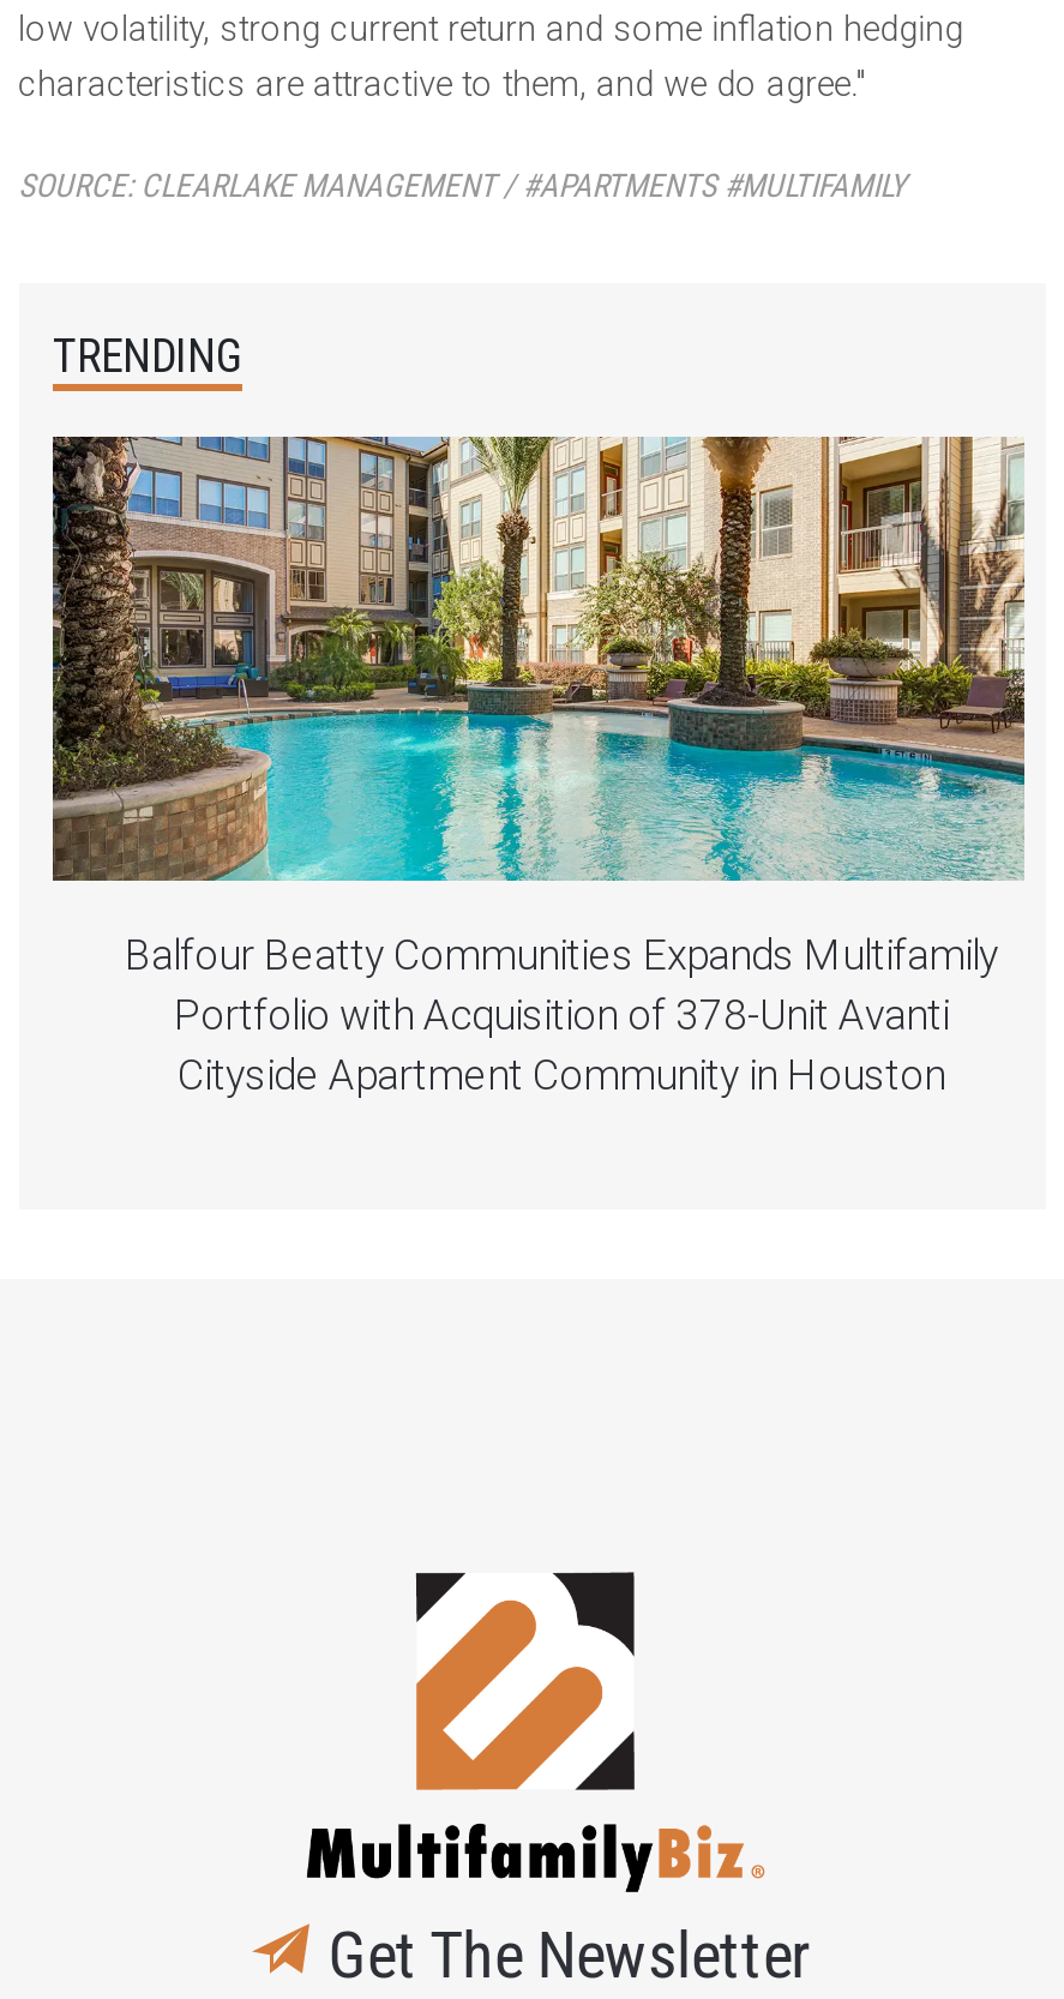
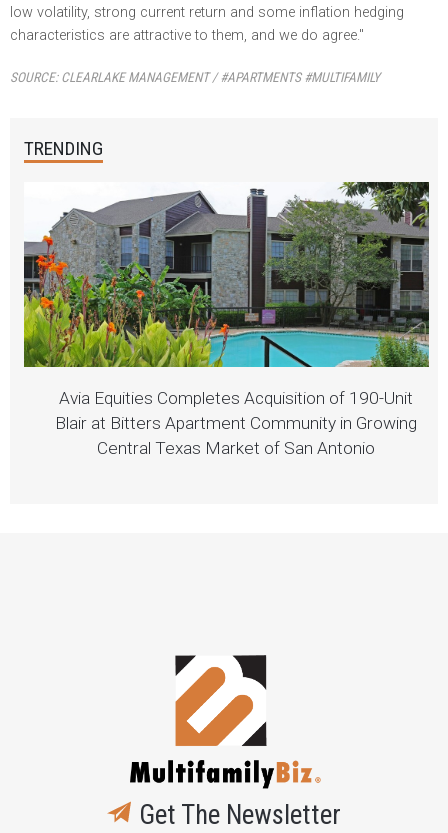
[50,434,1027,1099] [image] | Balfour Beatty Communities Expands Multifamily | Portfolio with Acquisition of 378-Unit Avanti | Cityside Apartment Community in Houston -> [23,181,430,458] [image] | Avia Equities Completes Acquisition of 190-Unit | Blair at Bitters Apartment Community in Growing | Central Texas Market of San Antonio

